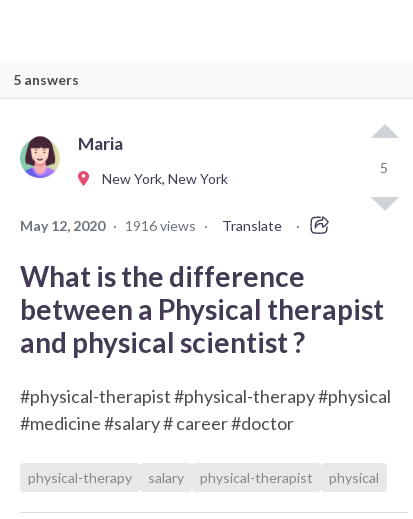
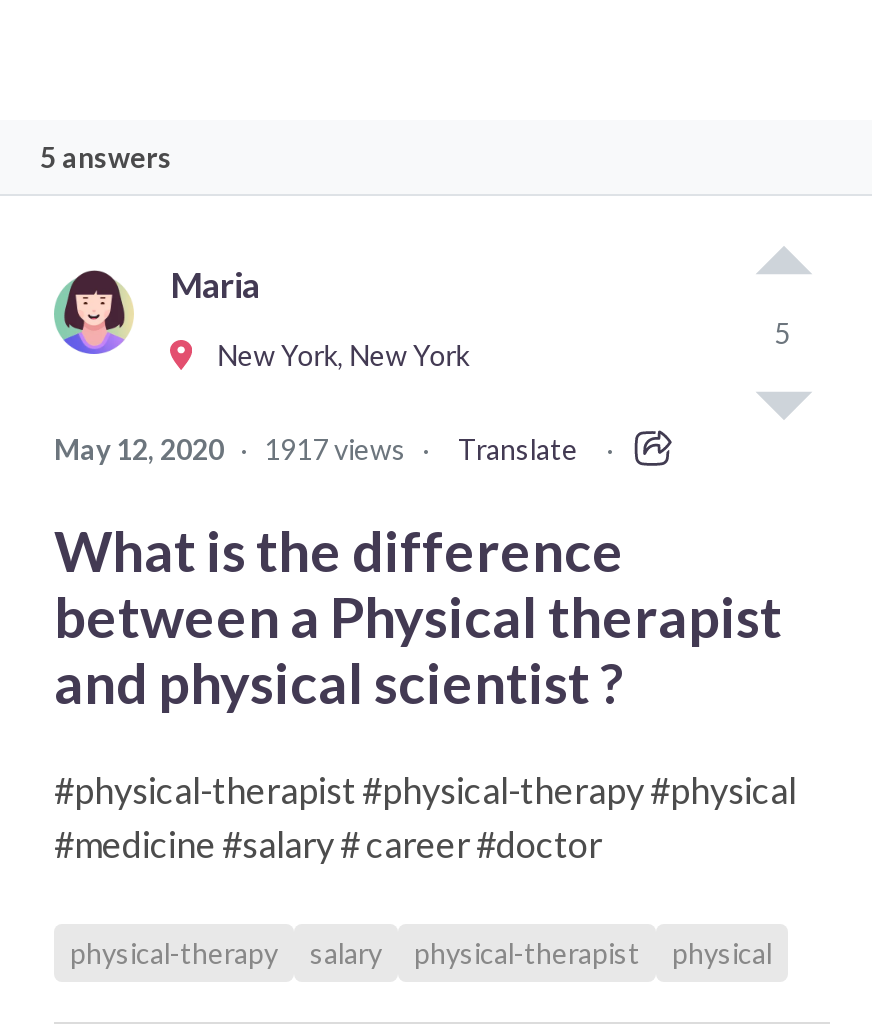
[20,217,208,234] May 12, 2020 · 1916 views · -> [54,432,430,466] May 12, 2020 · 1917 views ·

